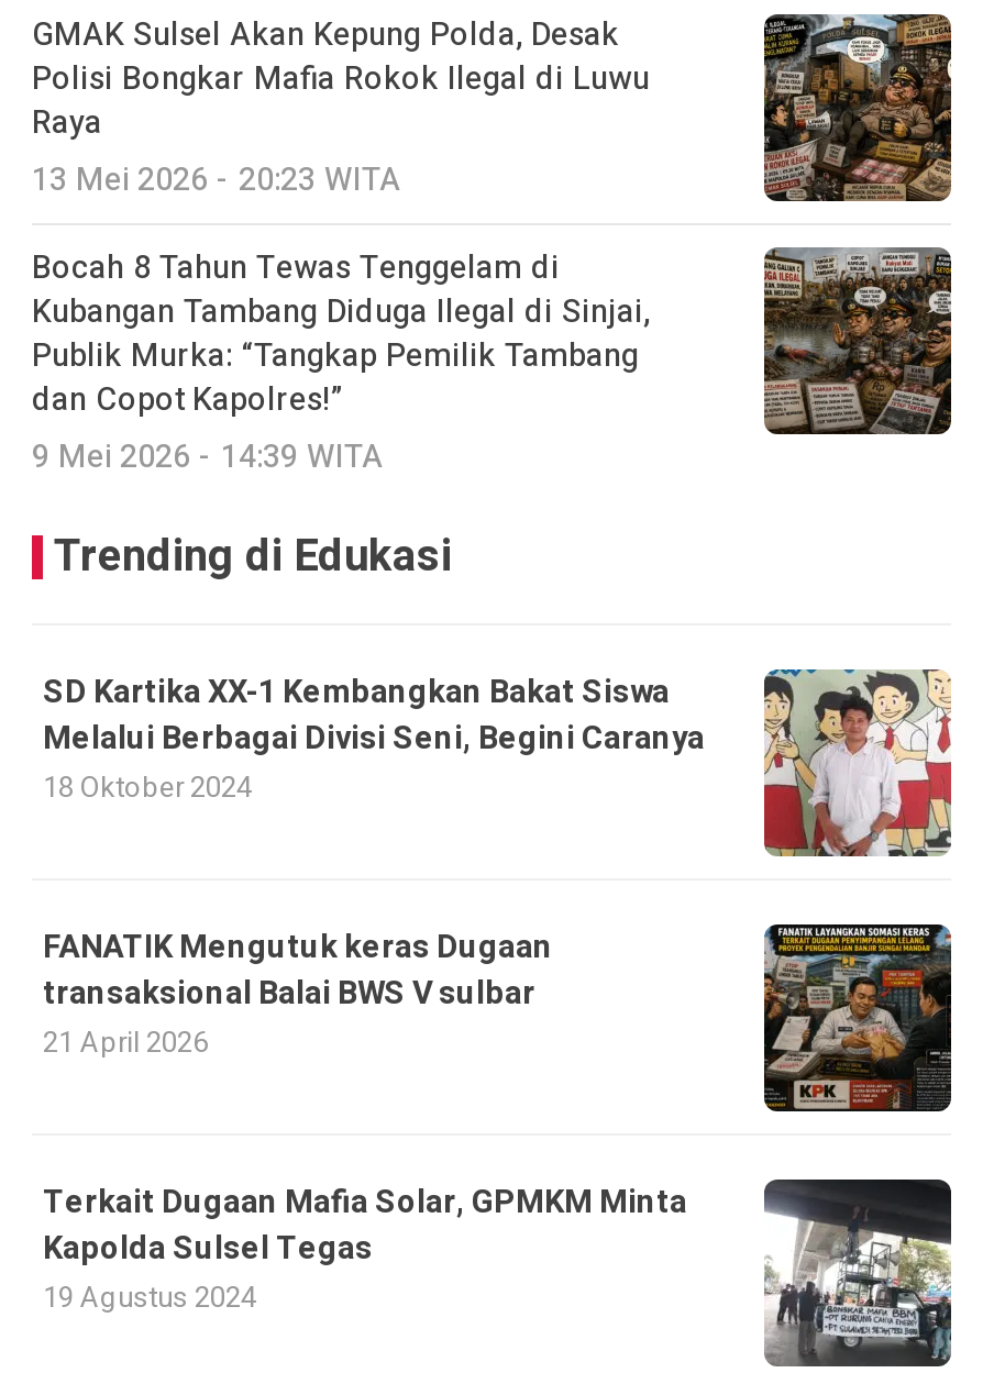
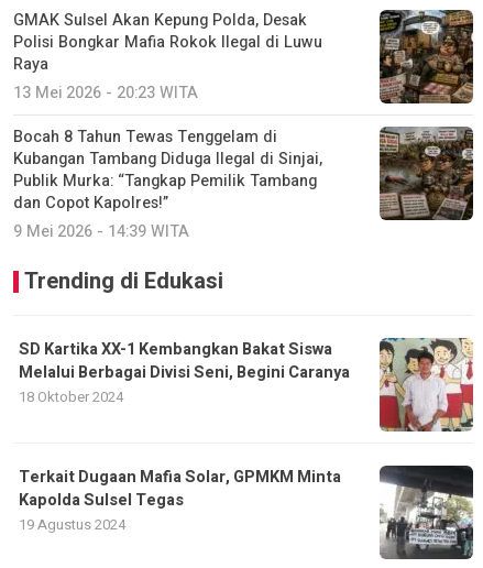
[43,925,553,1063] FANATIK Mengutuk keras Dugaan | transaksional Balai BWS V sulbar | 21 April 2026 -> none
[762,927,953,1111] [image] -> none

